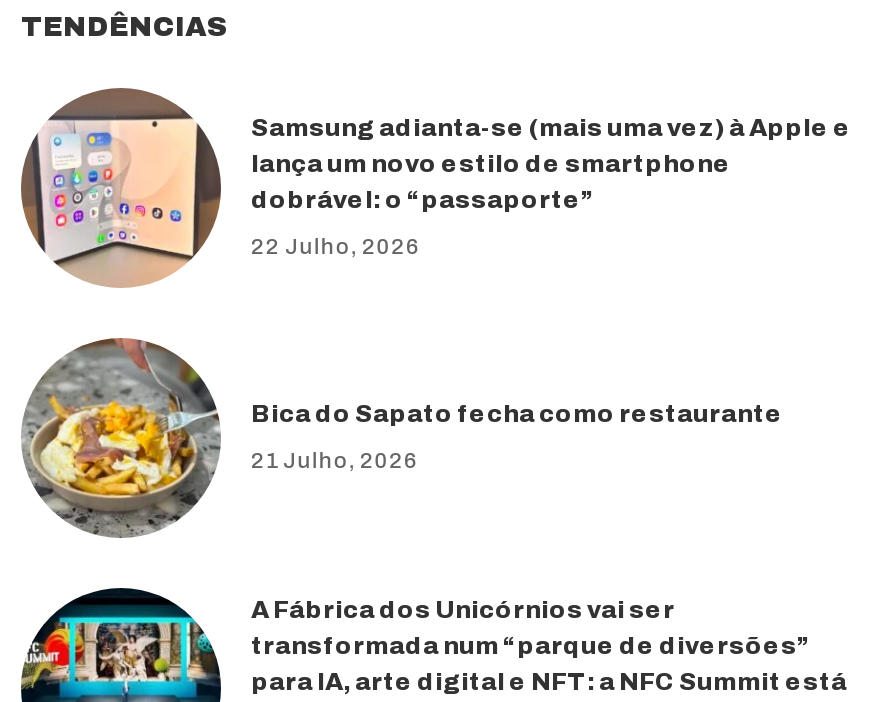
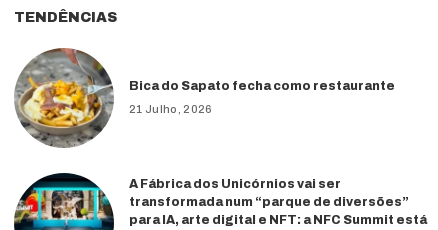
[21,88,851,286] [image] | Samsung adianta-se (mais uma vez) à Apple e | lança um novo estilo de smartphone | dobrável: o “passaporte” | 22 Julho, 2026 -> none

